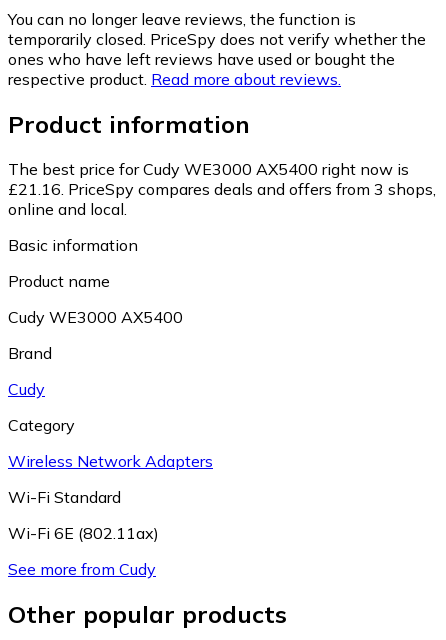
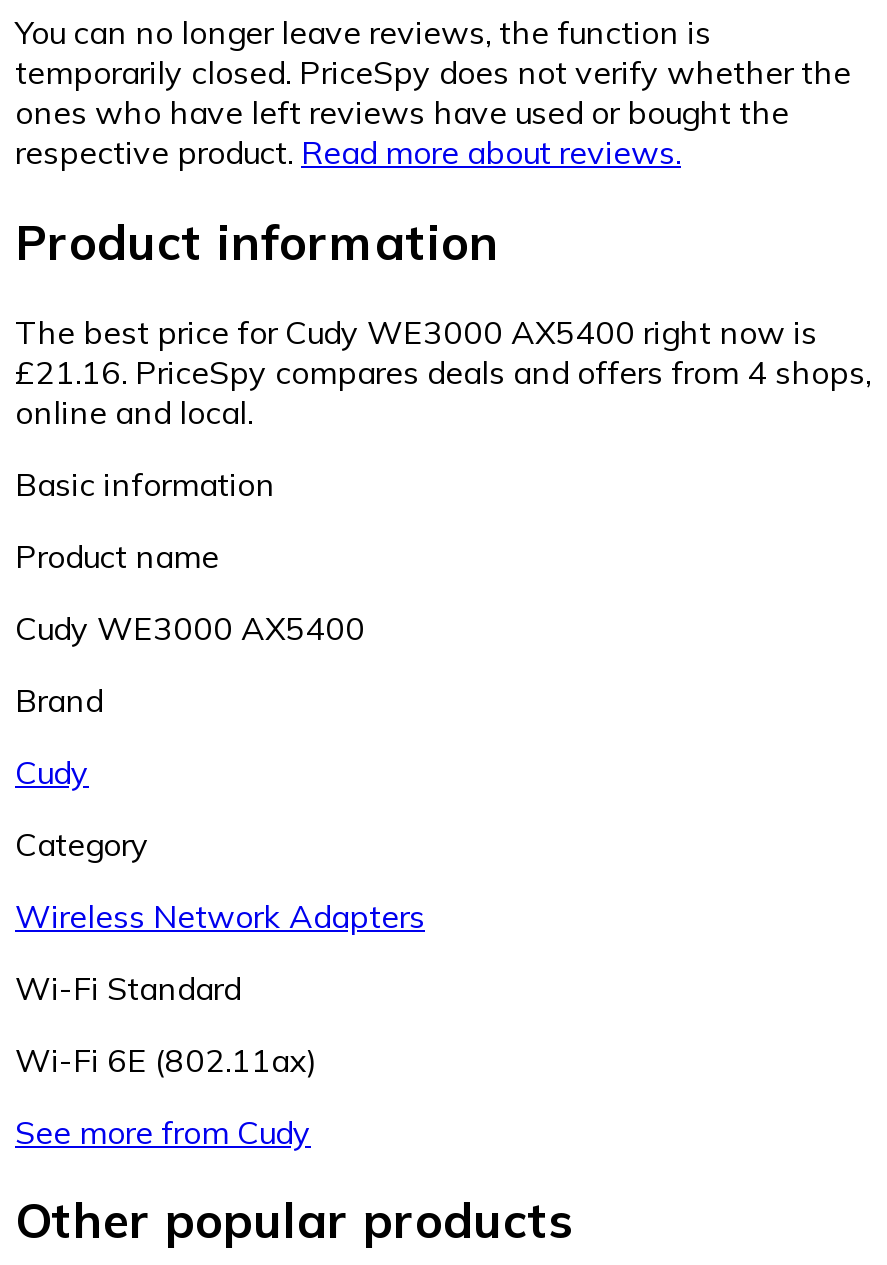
[8,179,436,199] £21.16. PriceSpy compares deals and offers from 3 shops, -> [15,351,871,391] £21.16. PriceSpy compares deals and offers from 4 shops,

